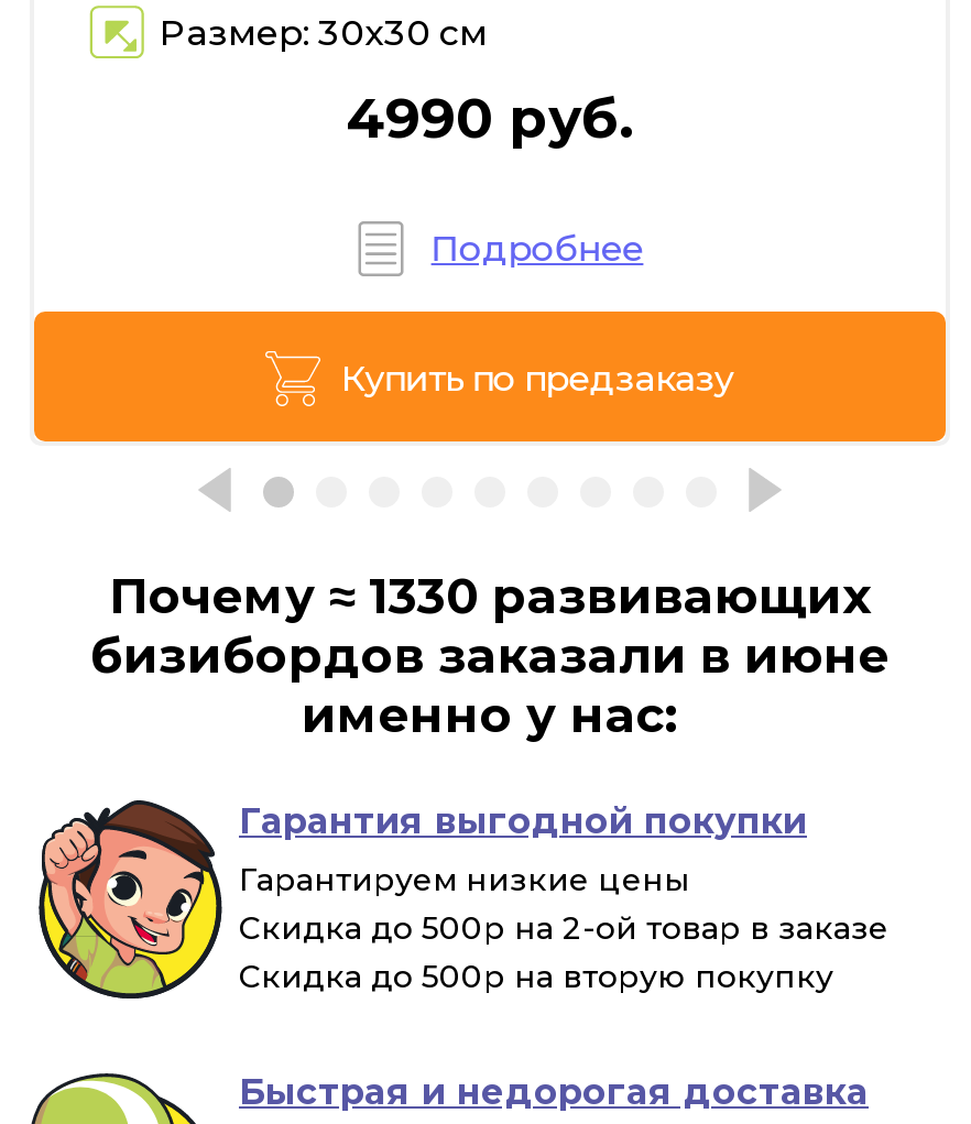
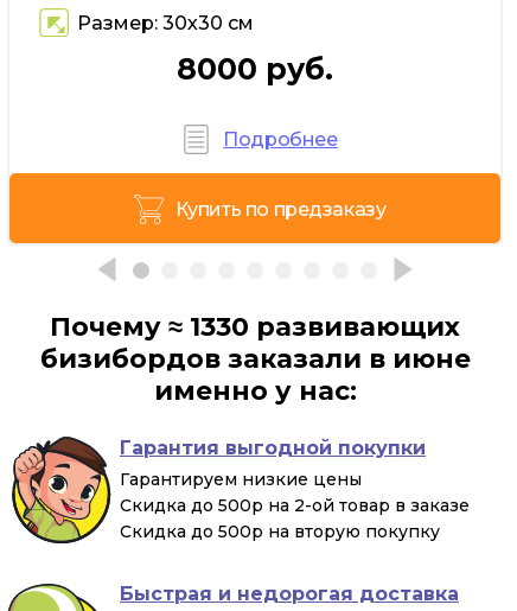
[346,86,634,152] 4990 руб. -> [177,52,333,87] 8000 руб.

